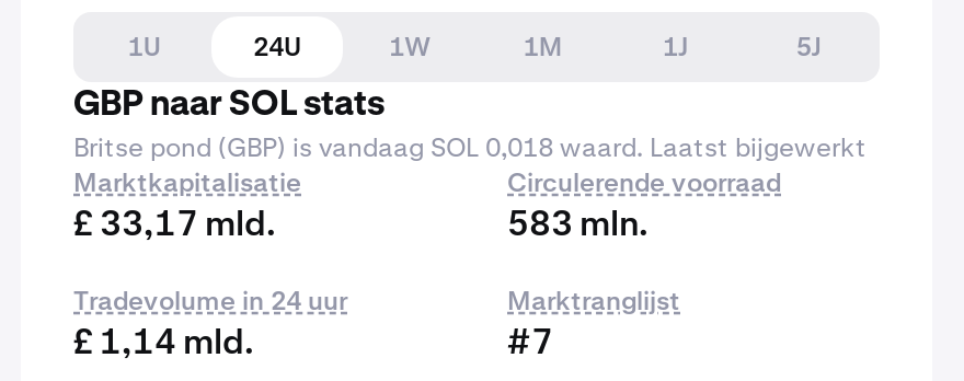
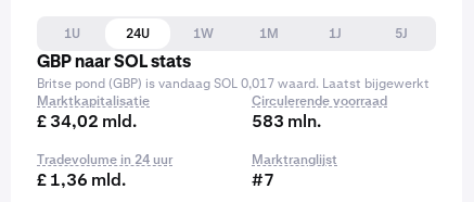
[73,130,867,165] Britse pond (GBP) is vandaag SOL 0,018 waard. Laatst bijgewerkt -> [37,75,430,92] Britse pond (GBP) is vandaag SOL 0,017 waard. Laatst bijgewerkt
[73,200,275,246] £ 33,17 mld. -> [37,110,137,132] £ 34,02 mld.
[73,319,253,365] £ 1,14 mld. -> [37,168,126,191] £ 1,36 mld.

